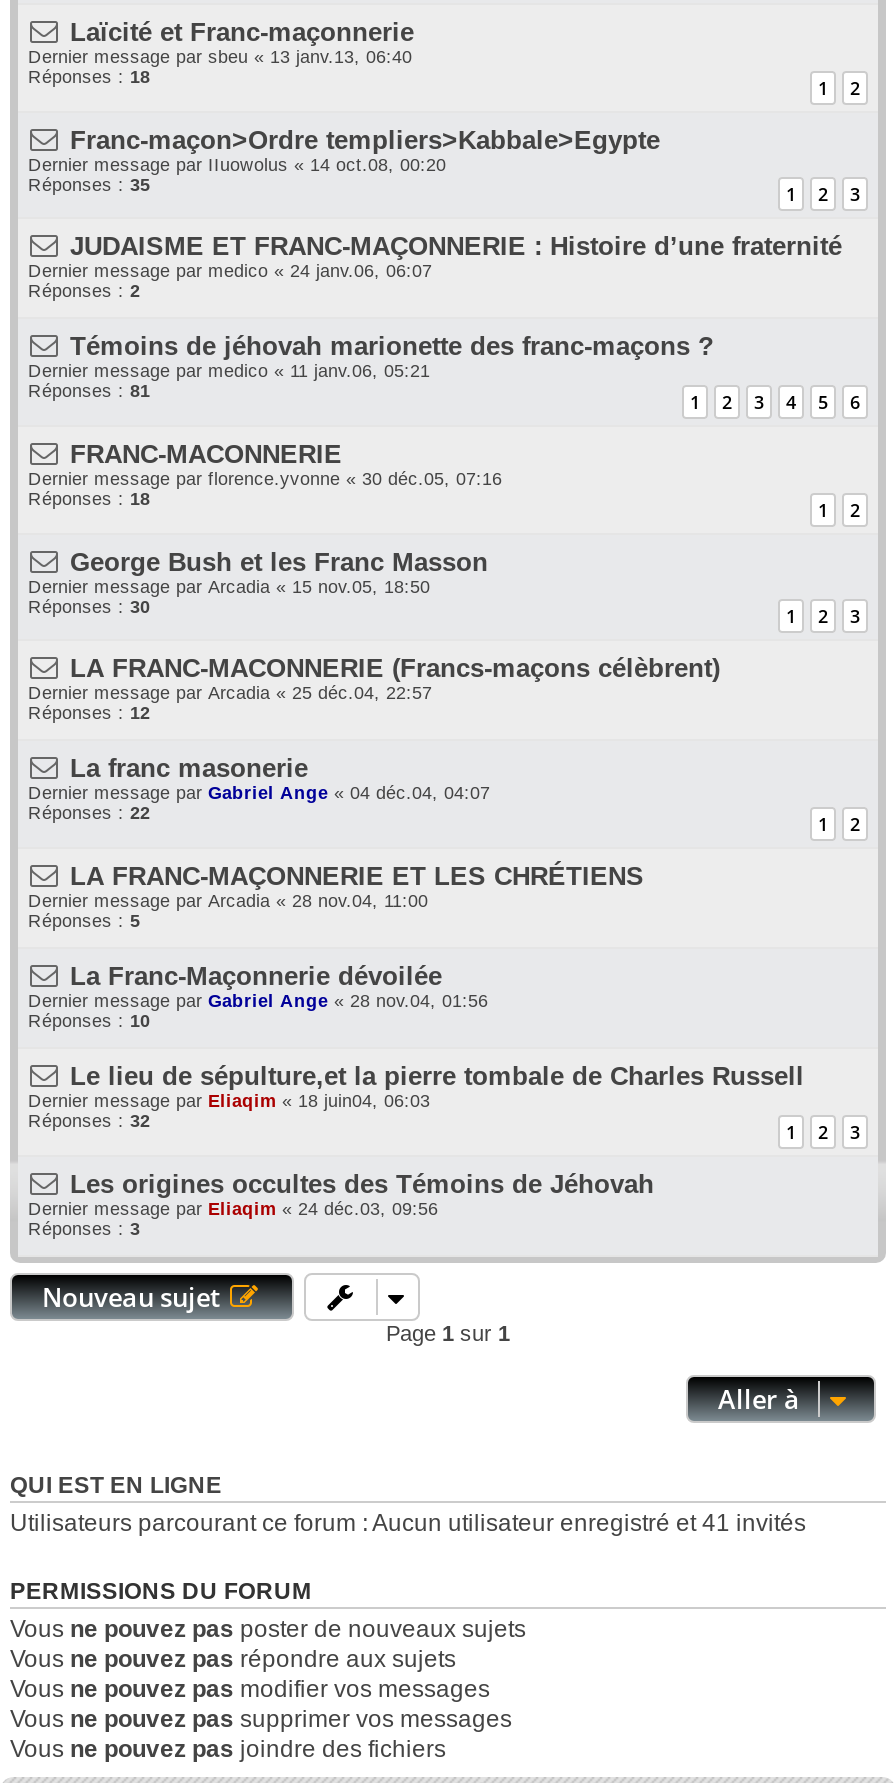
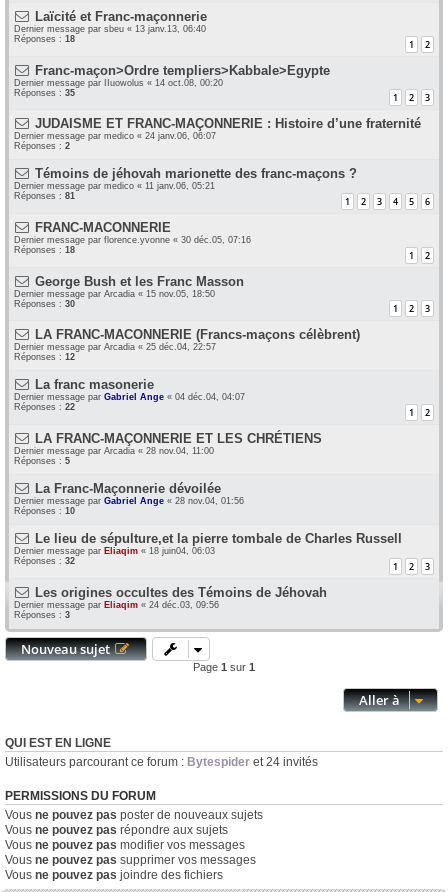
[10,1508,806,1536] Utilisateurs parcourant ce forum : Aucun utilisateur enregistré et 41 invités -> [5,754,318,768] Utilisateurs parcourant ce forum : Bytespider et 24 invités

